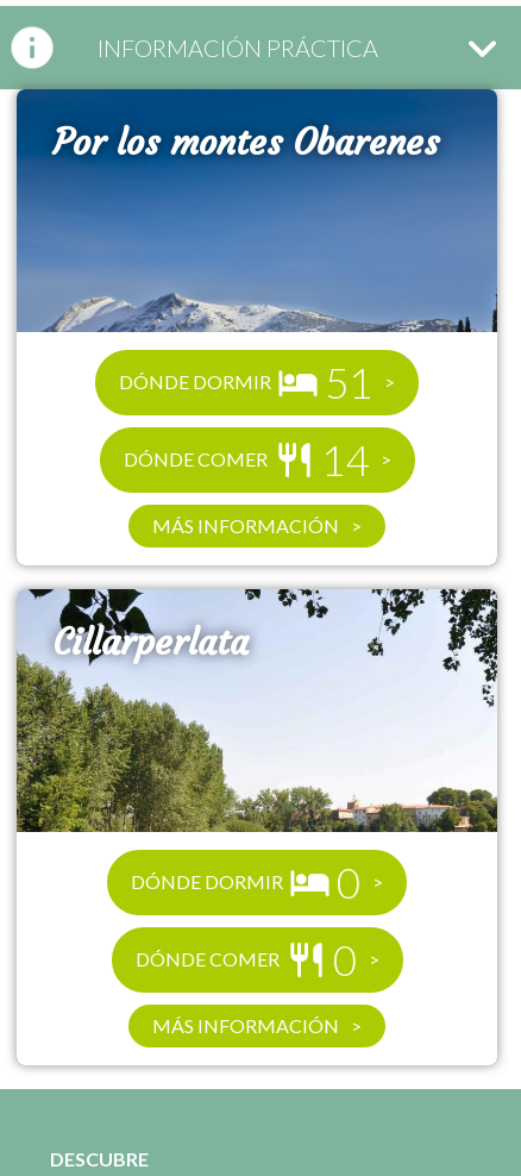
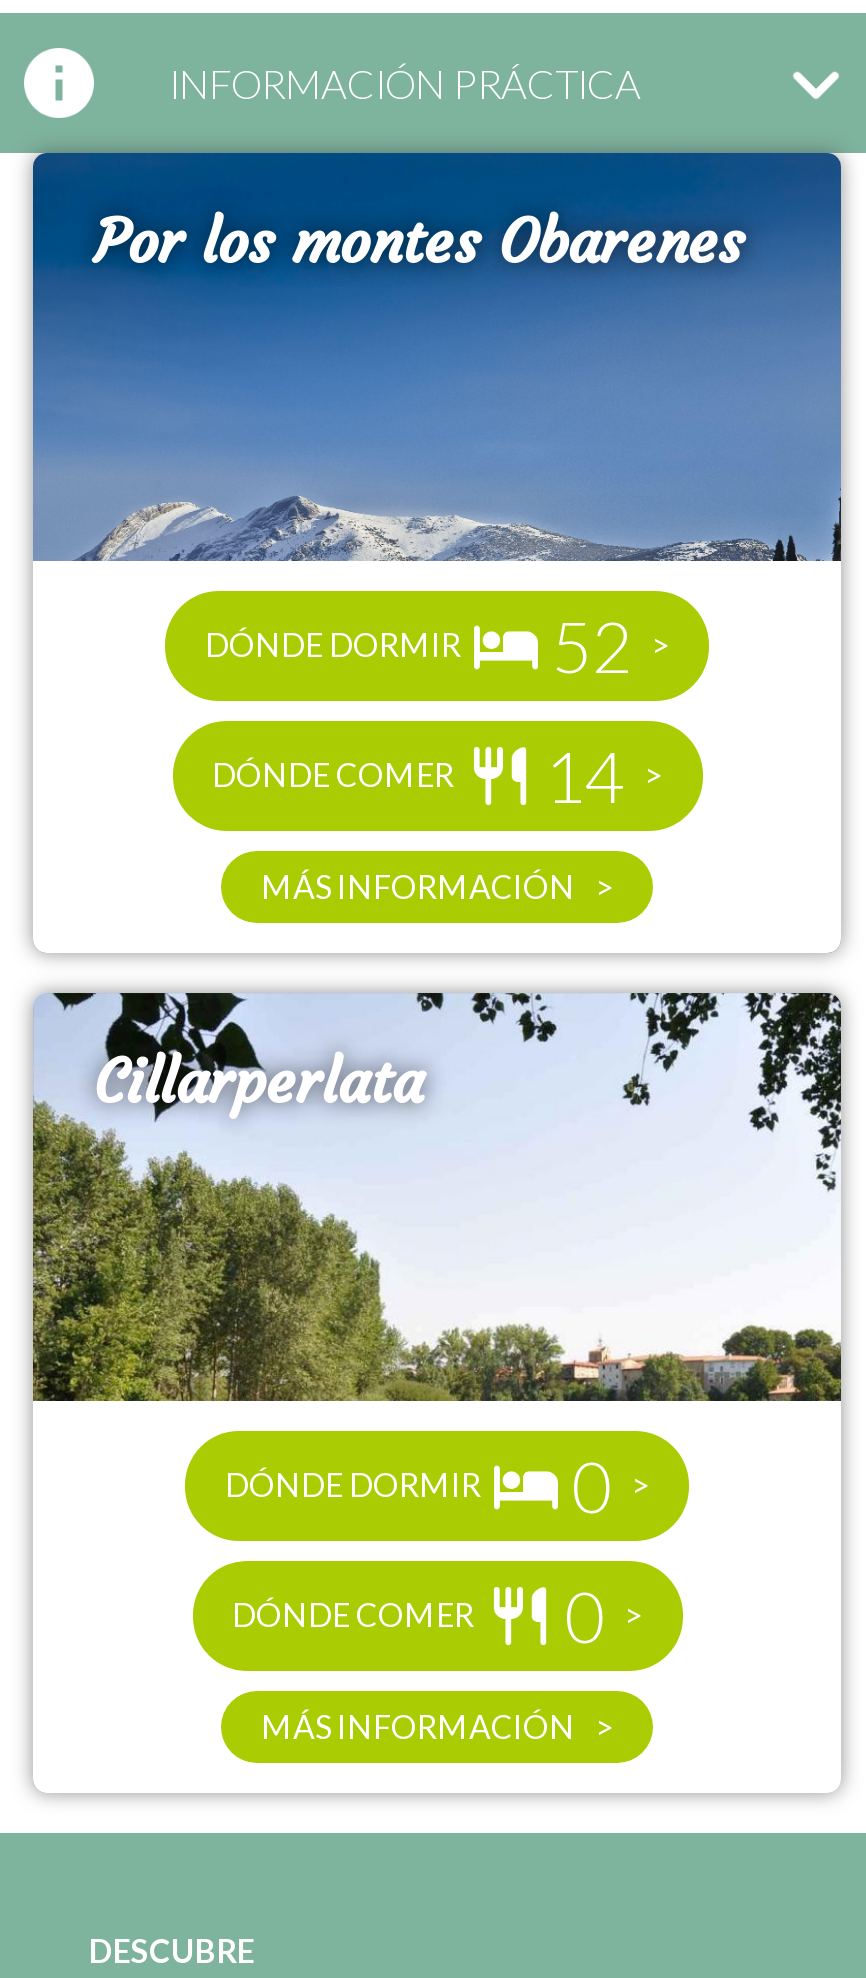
[325,356,372,406] 51 -> [551,602,631,686] 52

